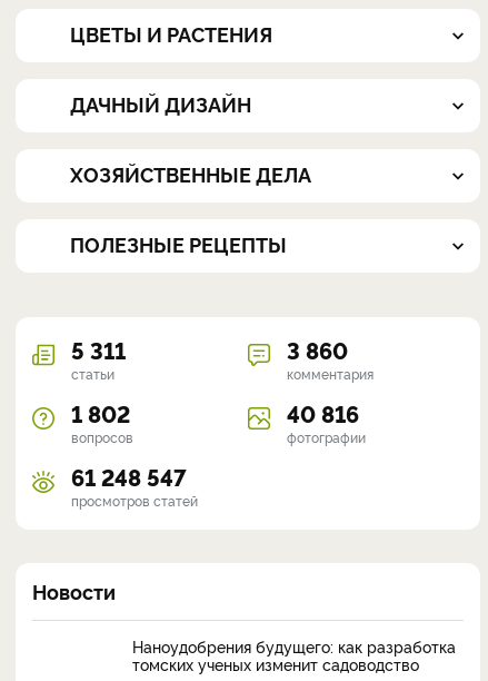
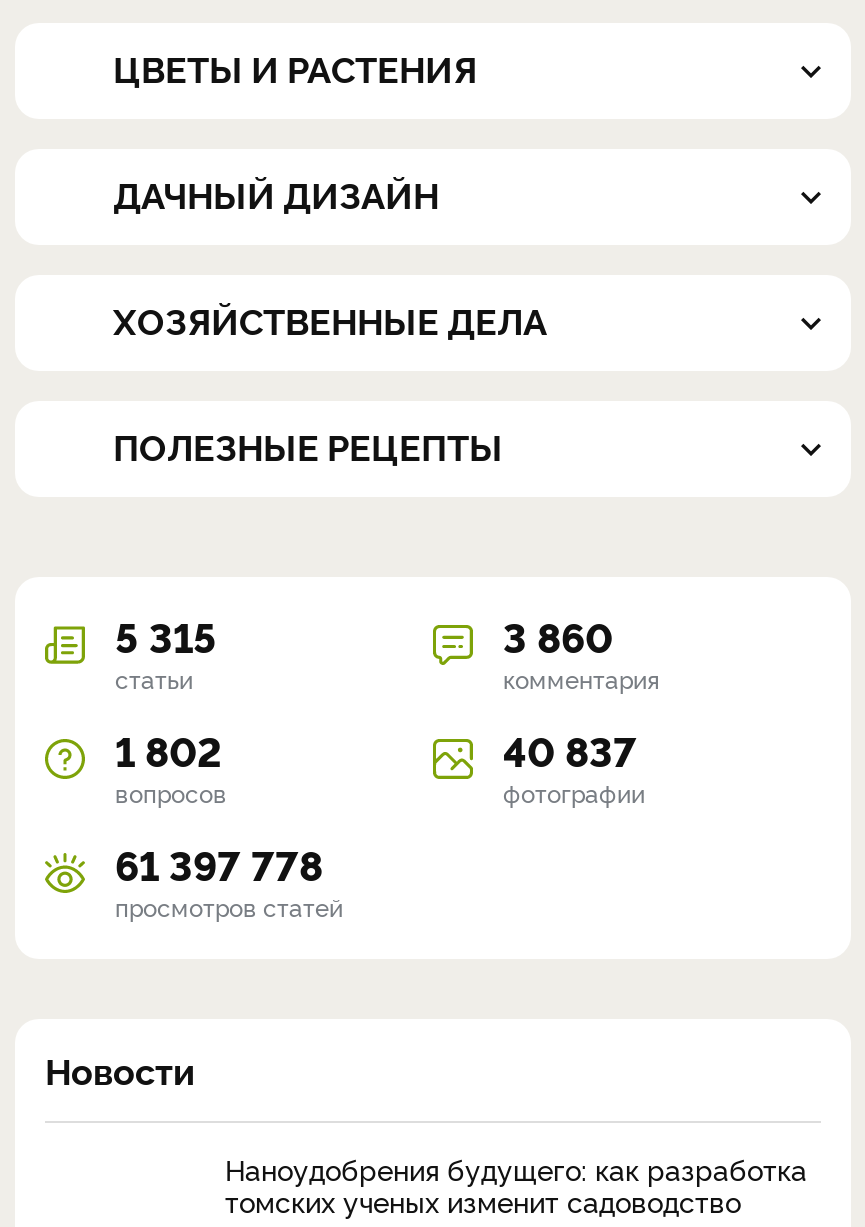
[71,335,126,365] 5 311 -> [115,608,217,662] 5 315
[287,398,359,428] 40 816 -> [503,722,637,776] 40 837
[71,462,187,492] 61 248 547 -> [115,836,323,890] 61 397 778

